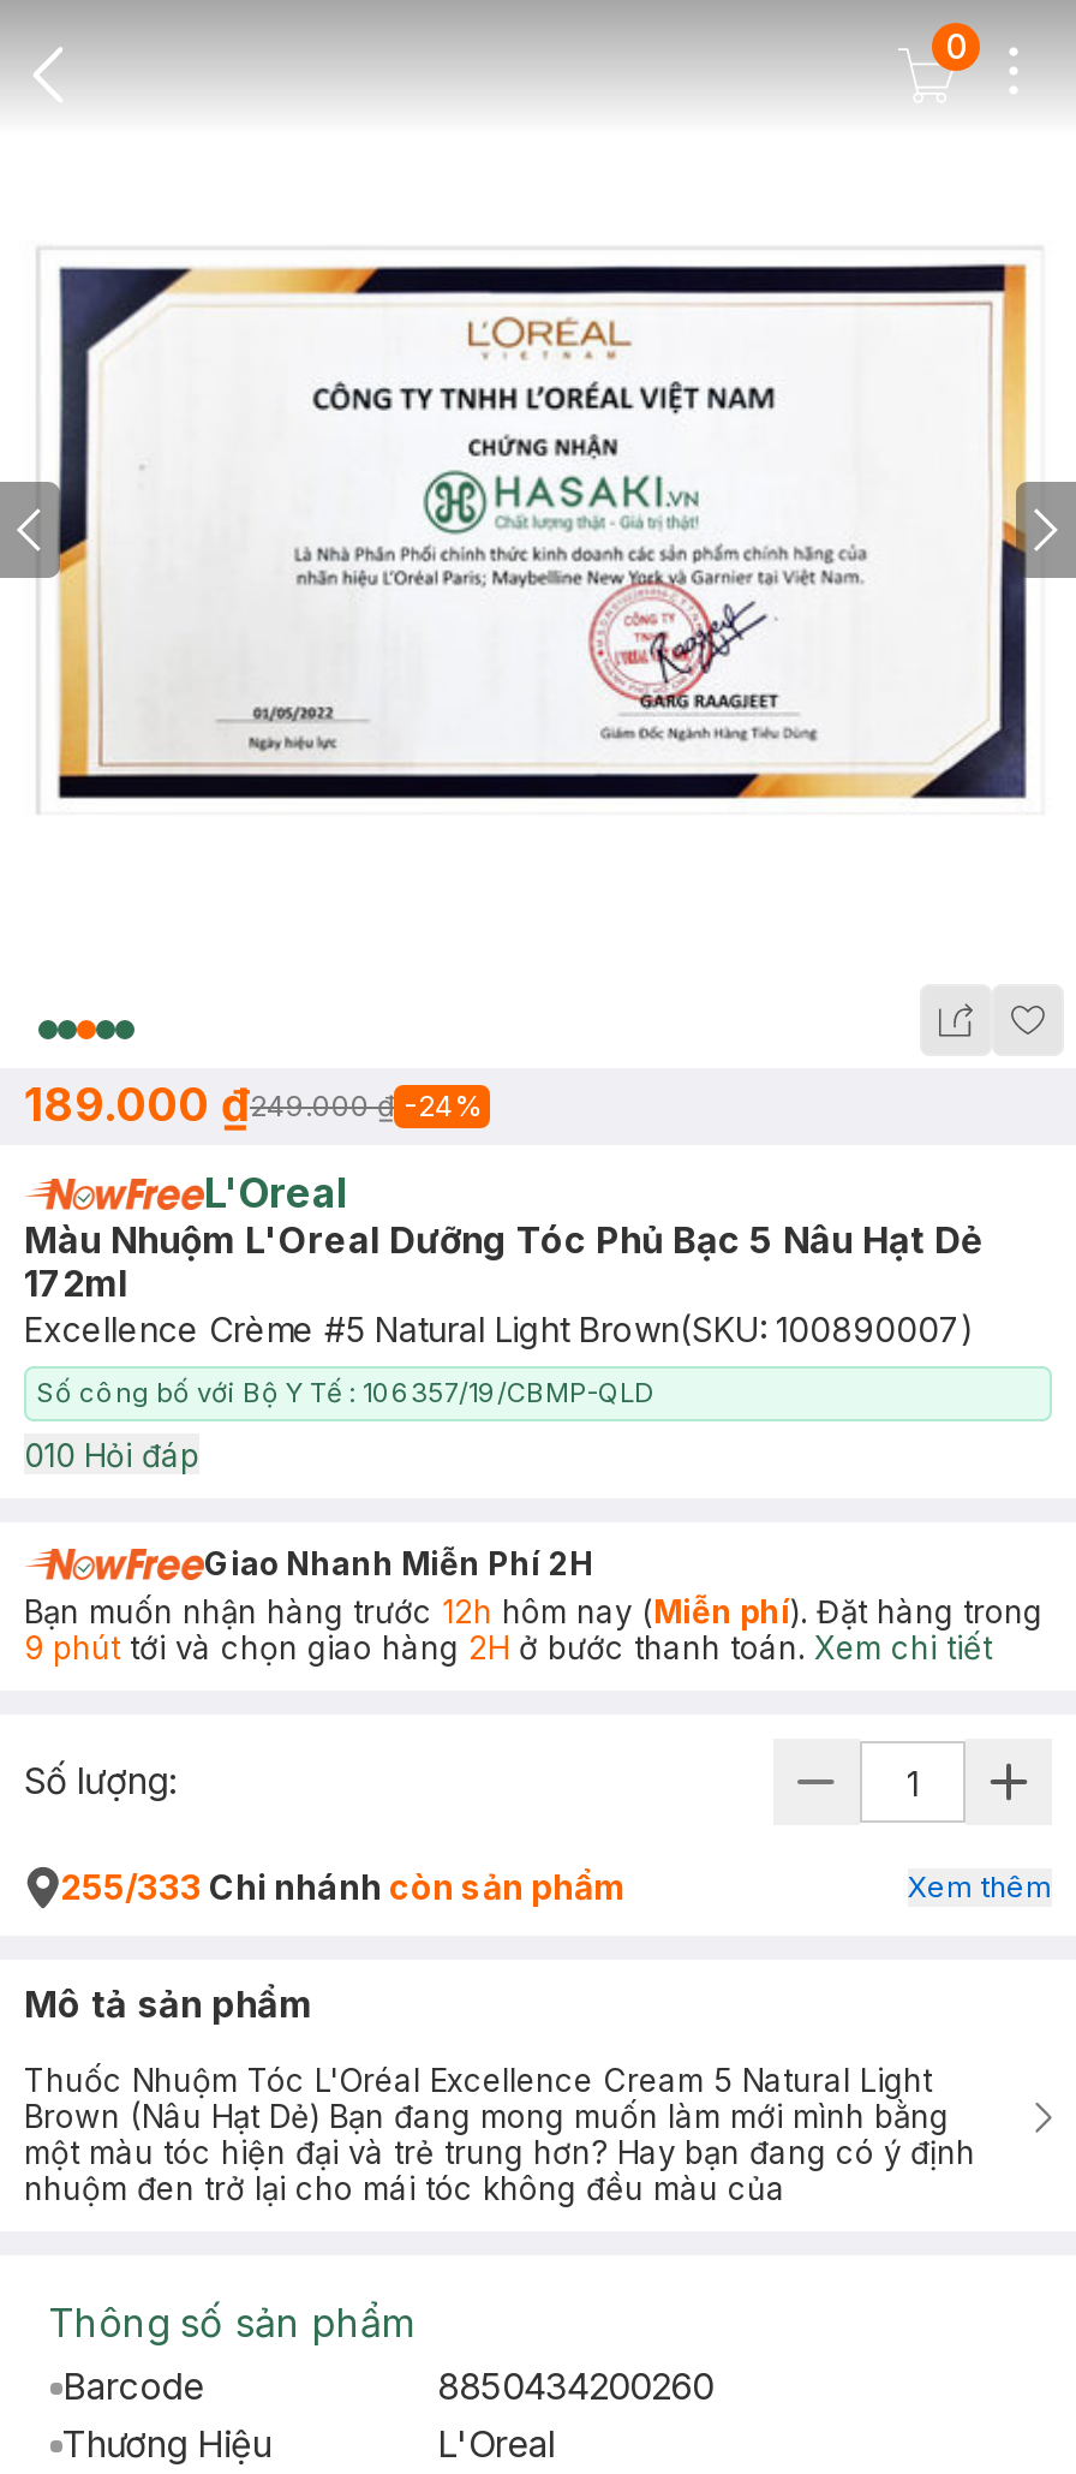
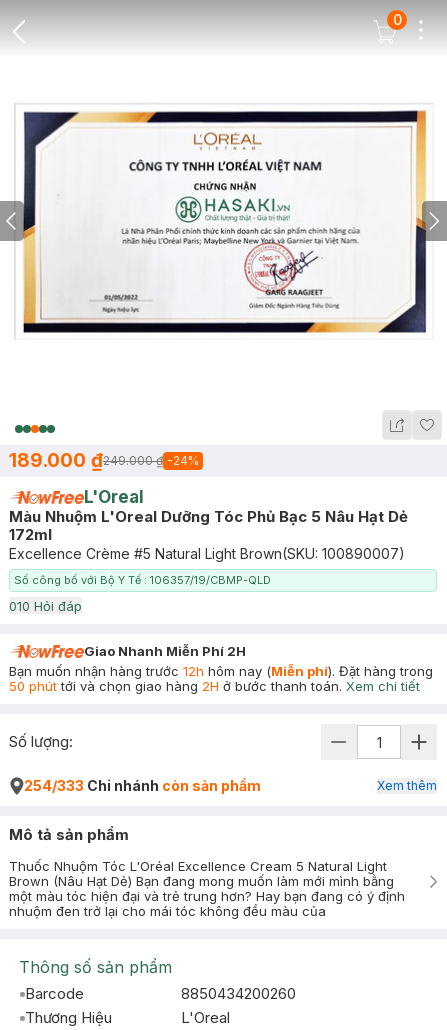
[24,1628,992,1667] 9 phút tới và chọn giao hàng 2H ở bước thanh toán. Xem chi tiết -> [9,678,420,694] 50 phút tới và chọn giao hàng 2H ở bước thanh toán. Xem chi tiết
[60,1866,627,1907] 255/333 Chi nhánh còn sản phẩm -> [24,777,261,794] 254/333 Chi nhánh còn sản phẩm

